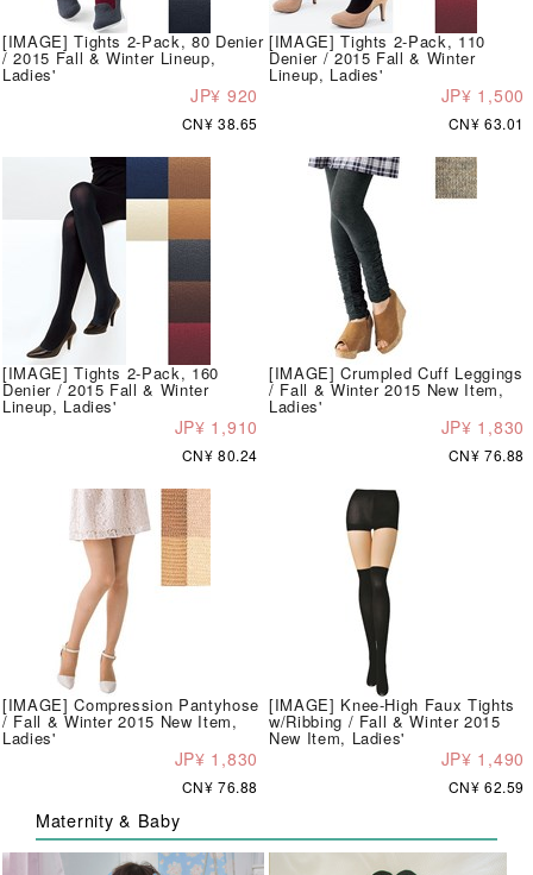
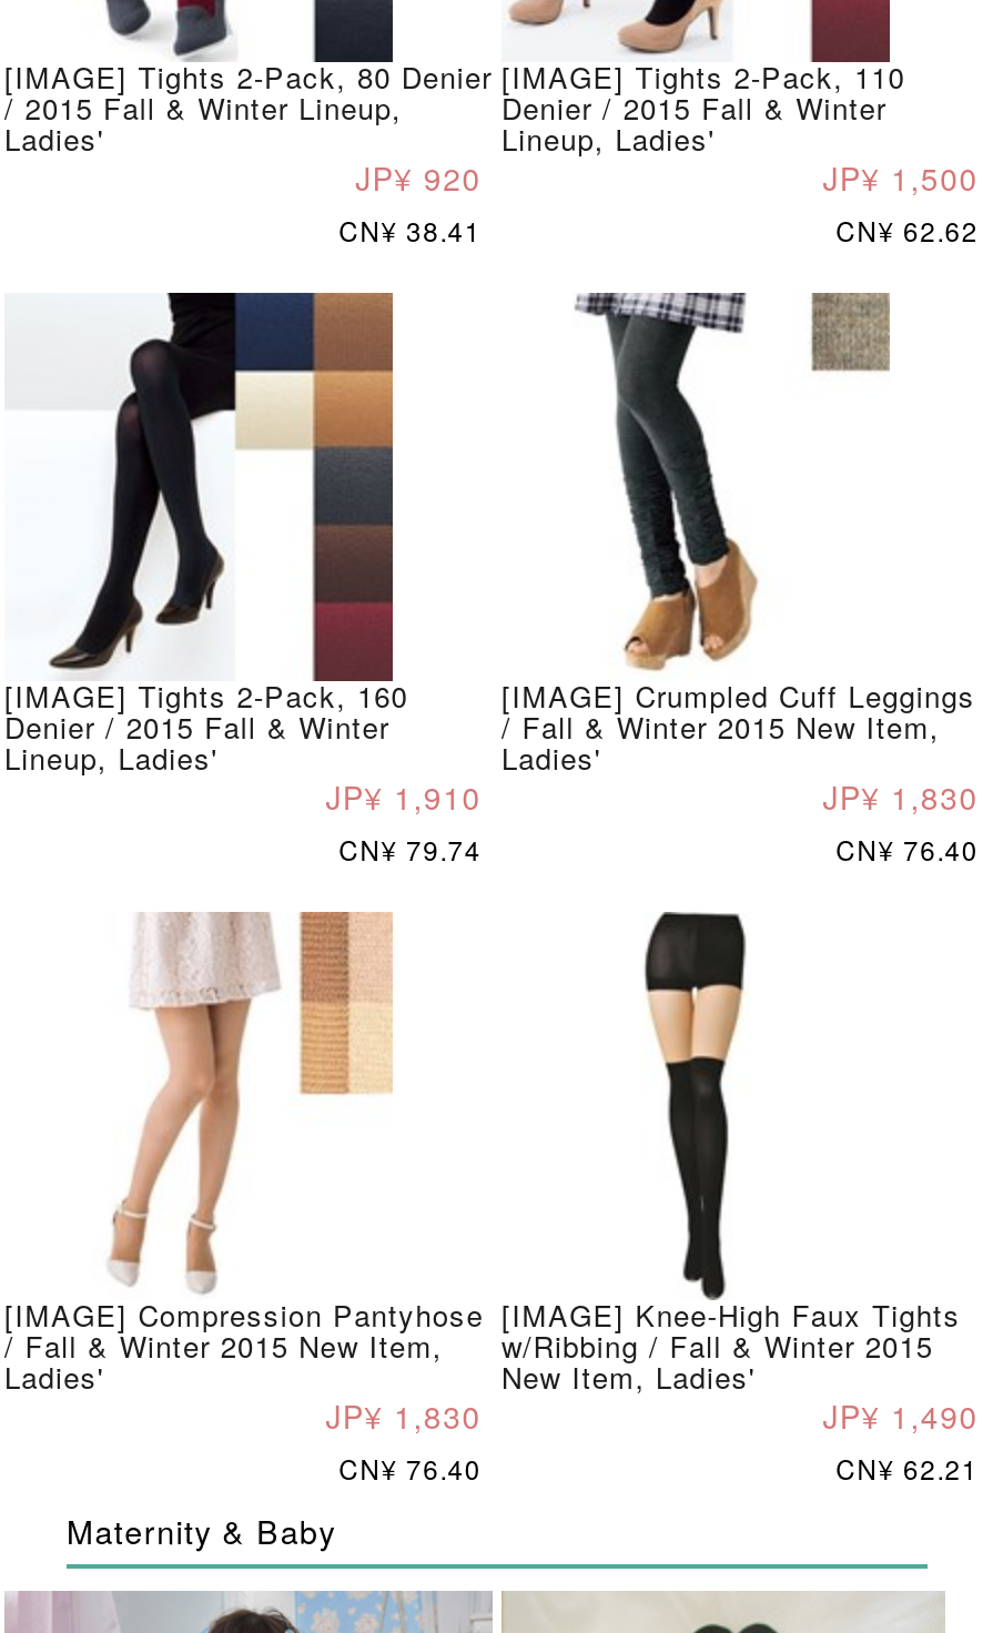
[182,113,258,133] CN¥ 38.65 -> [339,211,482,249] CN¥ 38.41
[448,113,525,133] CN¥ 63.01 -> [836,211,979,249] CN¥ 62.62
[182,445,258,465] CN¥ 80.24 -> [339,830,482,868] CN¥ 79.74
[448,445,525,465] CN¥ 76.88 -> [836,830,979,868] CN¥ 76.40
[182,777,258,797] CN¥ 76.88 -> [339,1449,482,1487] CN¥ 76.40
[448,777,525,797] CN¥ 62.59 -> [836,1449,979,1487] CN¥ 62.21

